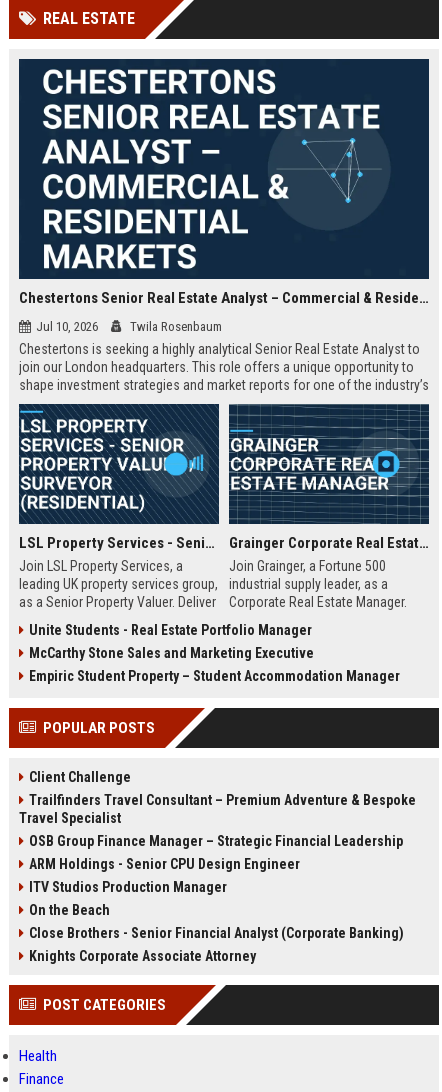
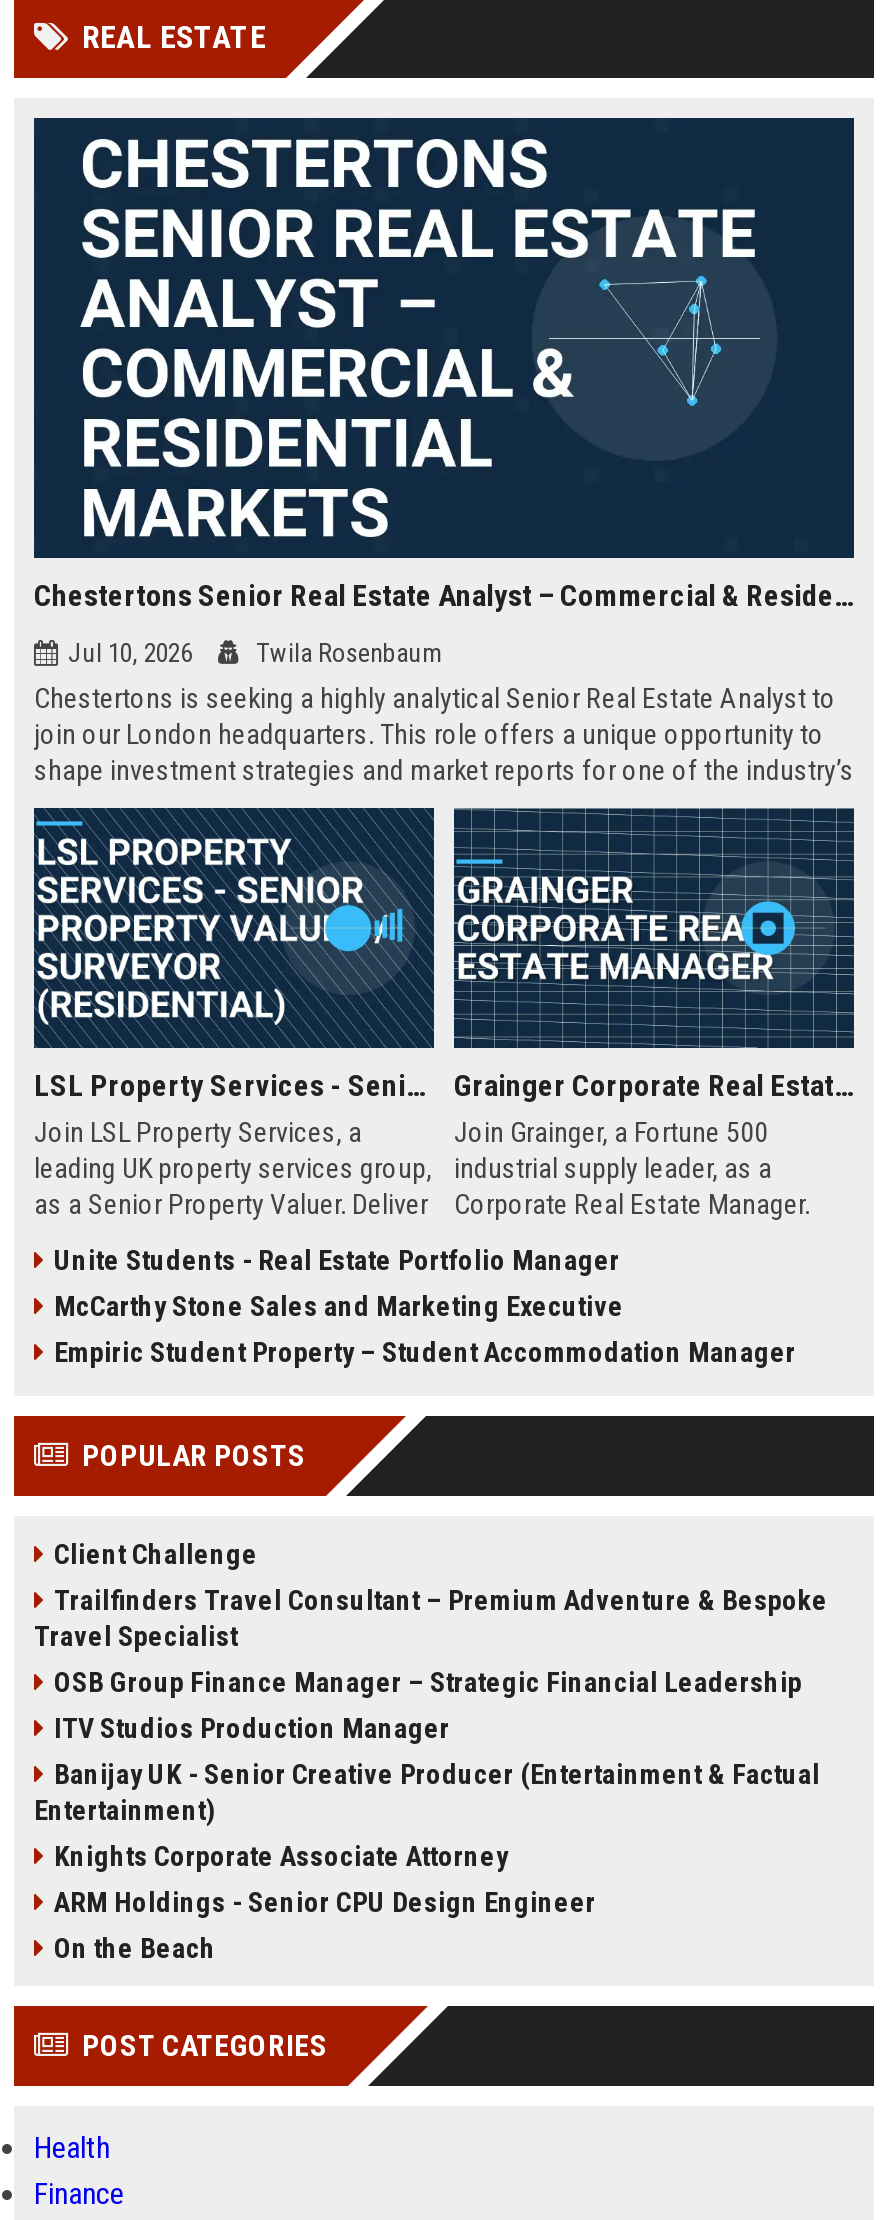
none -> [34,1758,820,1826] Banijay UK - Senior Creative Producer (Entertainment & Factual | Entertainment)
moved [29,856,300,872] -> [54,1886,596,1918]: ARM Holdings - Senior CPU Design Engineer
moved [29,879,227,895] -> [54,1712,450,1744]: ITV Studios Production Manager
moved [29,902,110,918] -> [54,1932,216,1964]: On the Beach
[29,925,404,941] Close Brothers - Senior Financial Analyst (Corporate Banking) -> none
moved [29,948,256,964] -> [54,1840,508,1872]: Knights Corporate Associate Attorney

